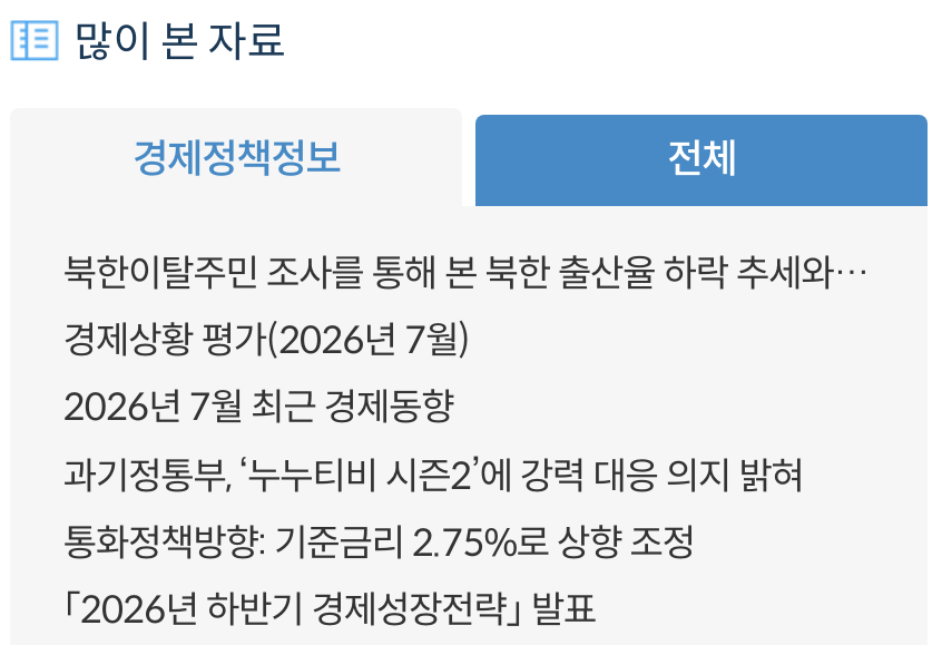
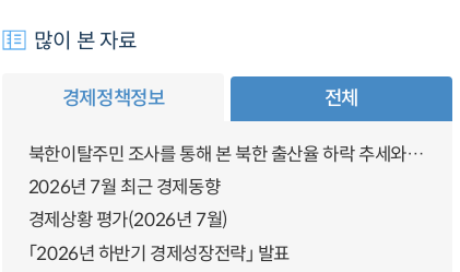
moved [63,317,470,364] -> [28,209,228,232]: 경제상황 평가(2026년 7월)
[63,453,803,567] 과기정통부, ‘누누티비 시즌2’에 강력 대응 의지 밝혀 | 통화정책방향: 기준금리 2.75%로 상향 조정 -> none

